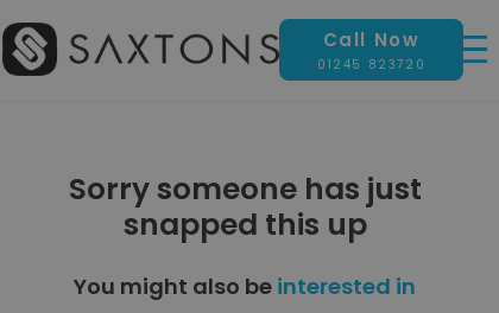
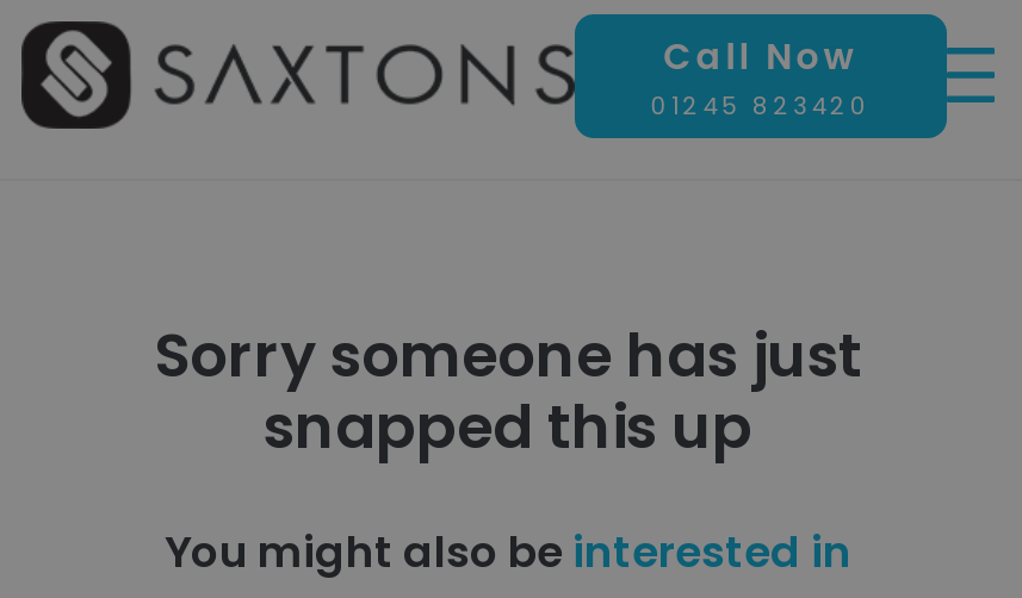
[317,55,425,73] 01245 823720 -> [651,87,871,123] 01245 823420

